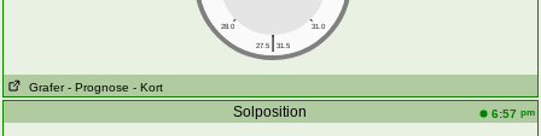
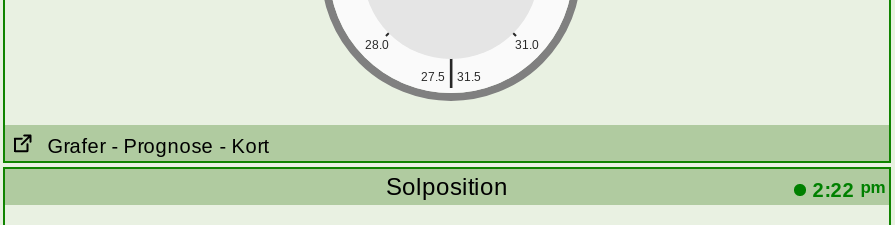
[488,106,535,120] 6:57 pm -> [807,177,885,201] 2:22 pm

